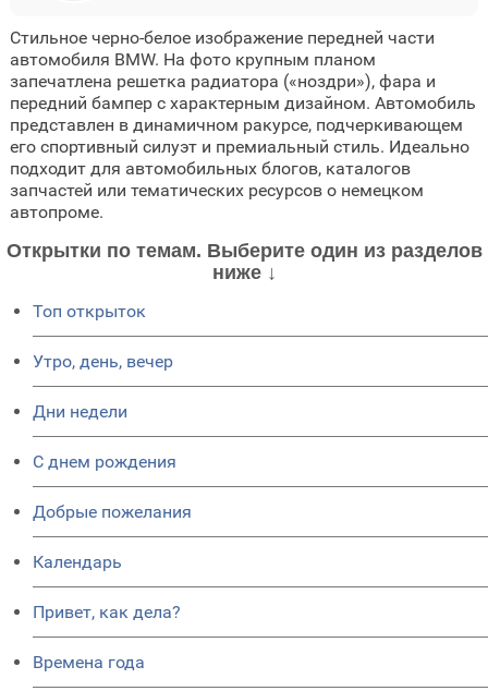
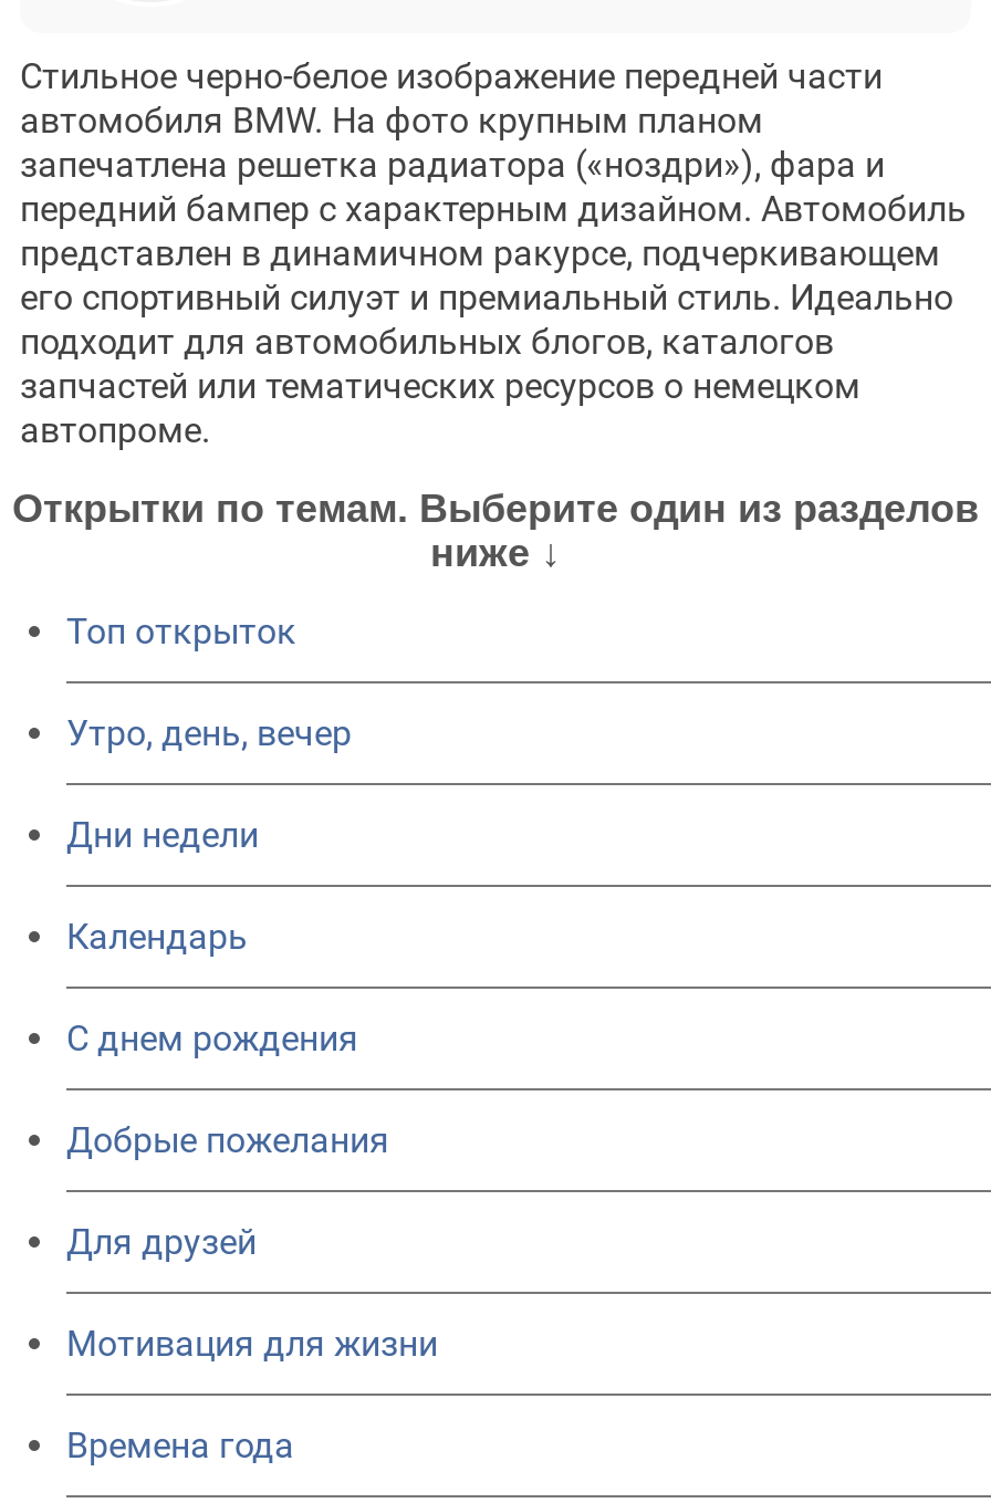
none -> [66,1221,257,1263] Для друзей
moved [33,551,122,572] -> [66,916,248,958]: Календарь
[33,602,181,622] Привет, как дела? -> [66,1323,438,1365] Мотивация для жизни

